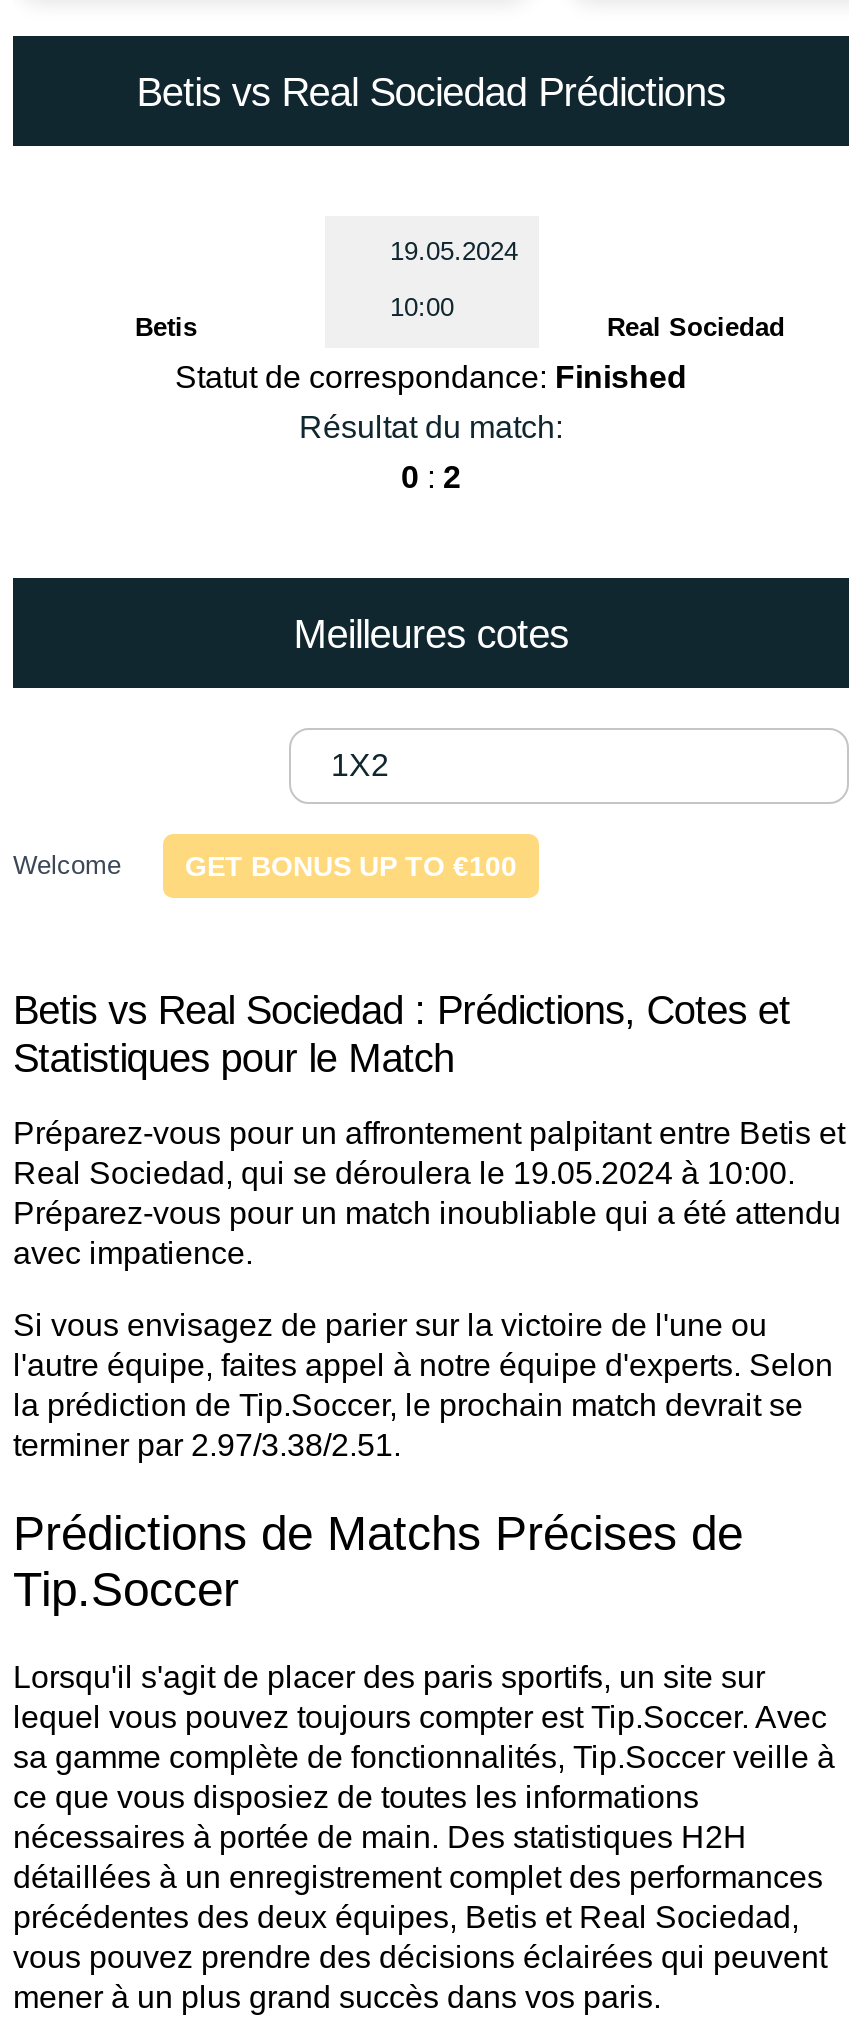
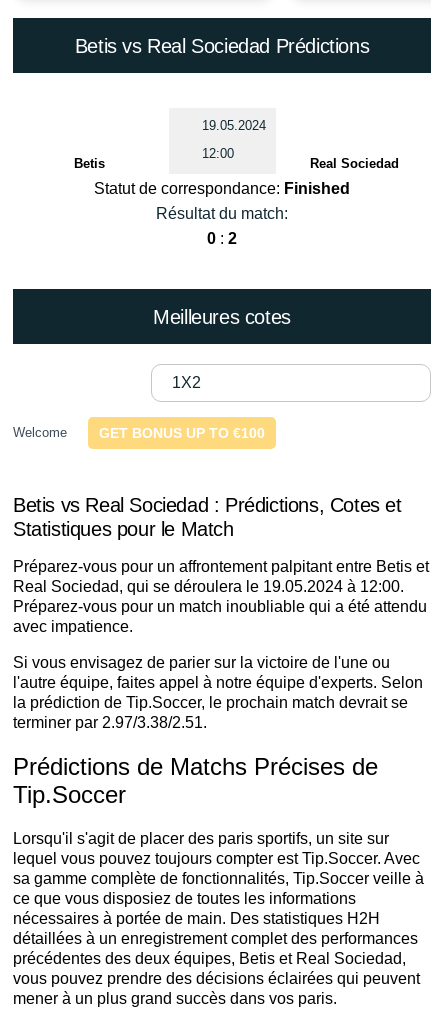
[390,293,454,323] 10:00 -> [201,146,233,161] 12:00
[13,1156,795,1190] Real Sociedad, qui se déroulera le 19.05.2024 à 10:00. -> [13,578,404,595] Real Sociedad, qui se déroulera le 19.05.2024 à 12:00.

